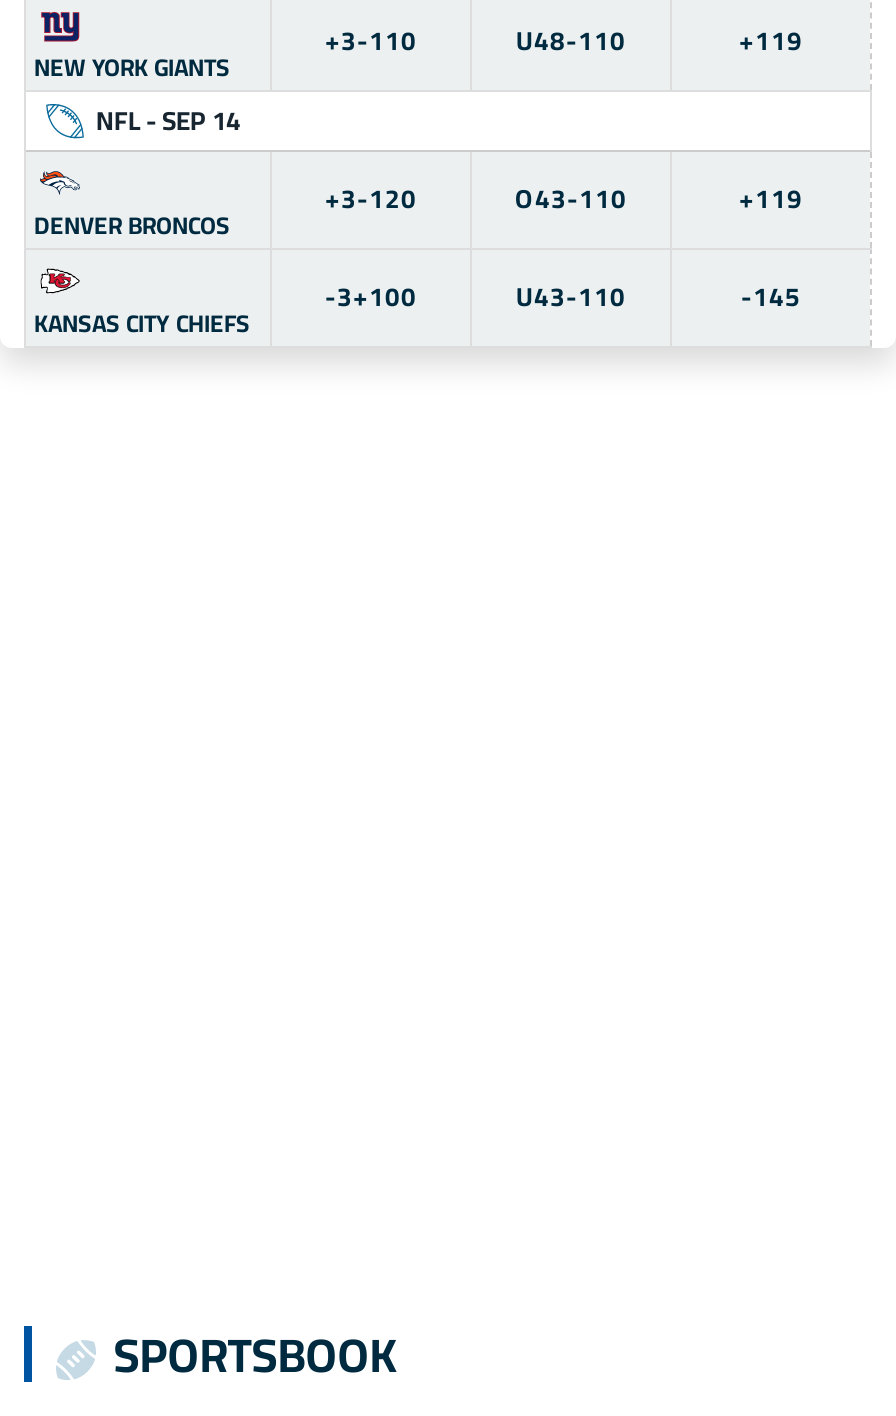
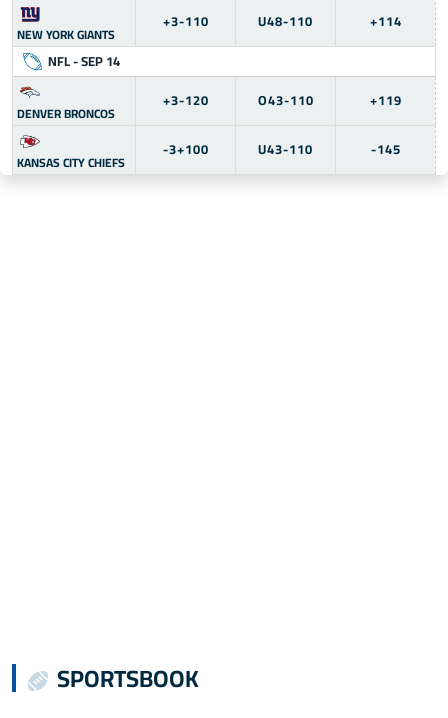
[739,16,803,64] +119 -> [369,9,401,33] +114

